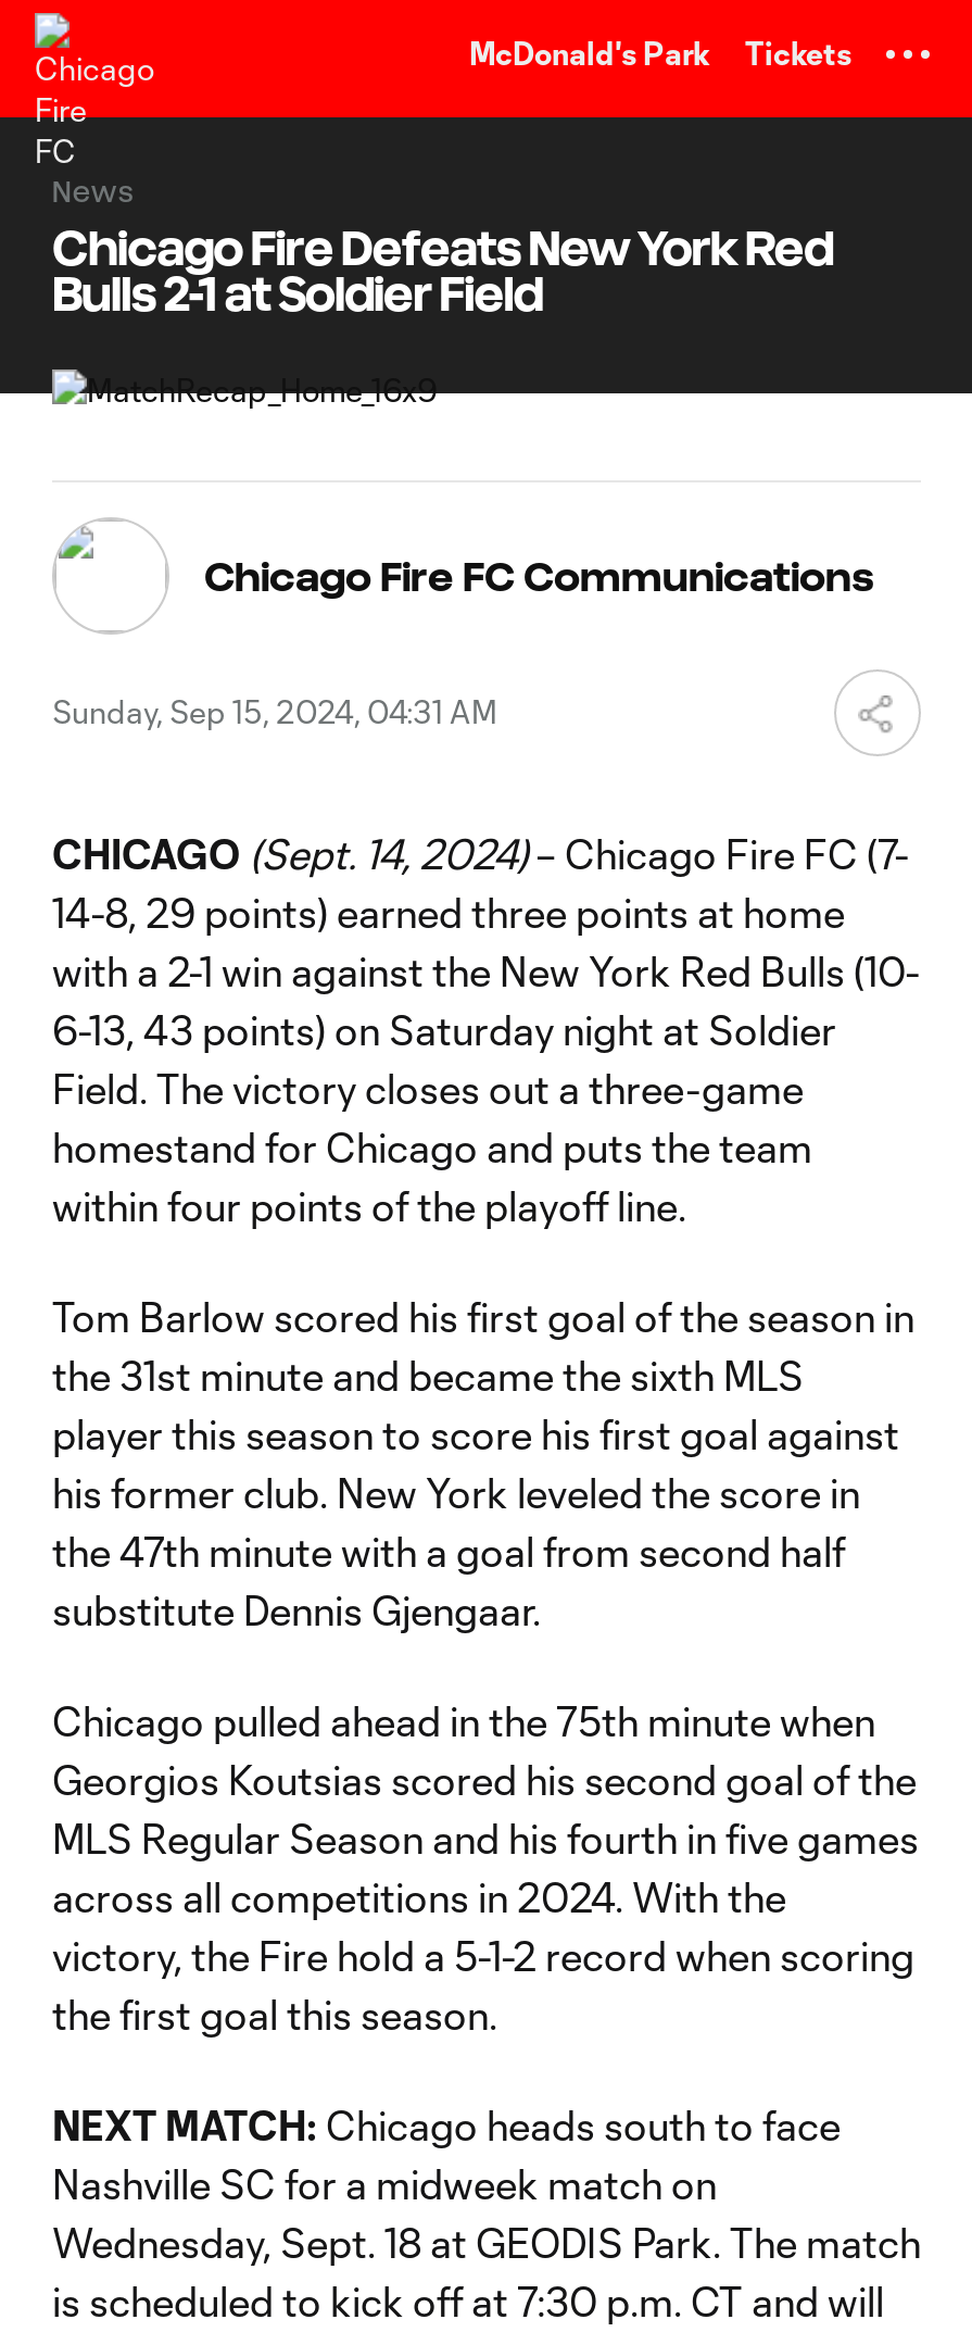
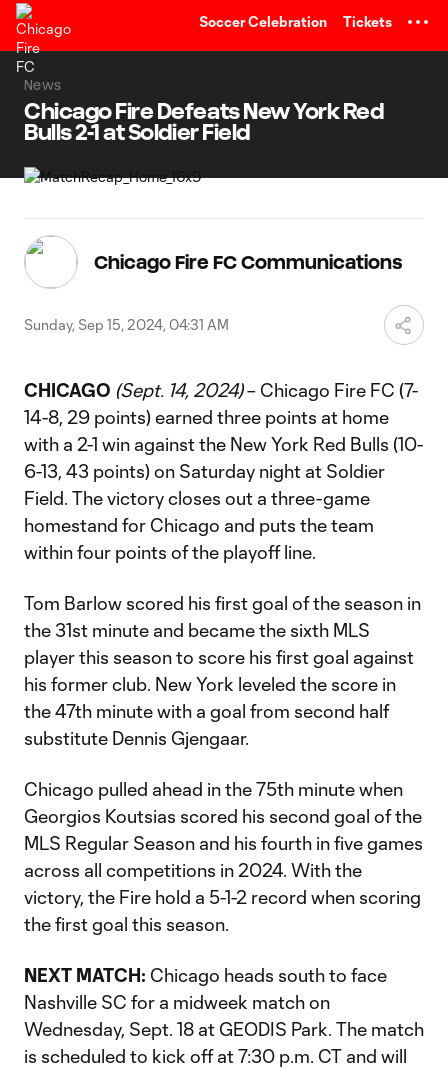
[469,35,710,72] McDonald's Park -> [199,13,327,30] Soccer Celebration

